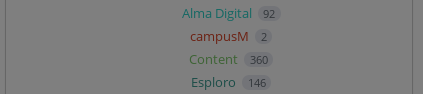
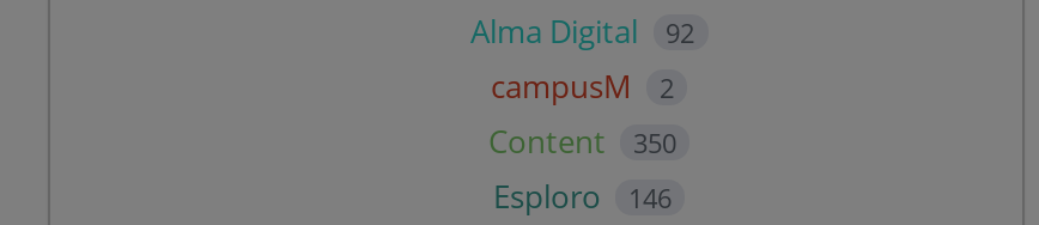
[189,50,267,68] Content 360 -> [488,119,676,162] Content 350

